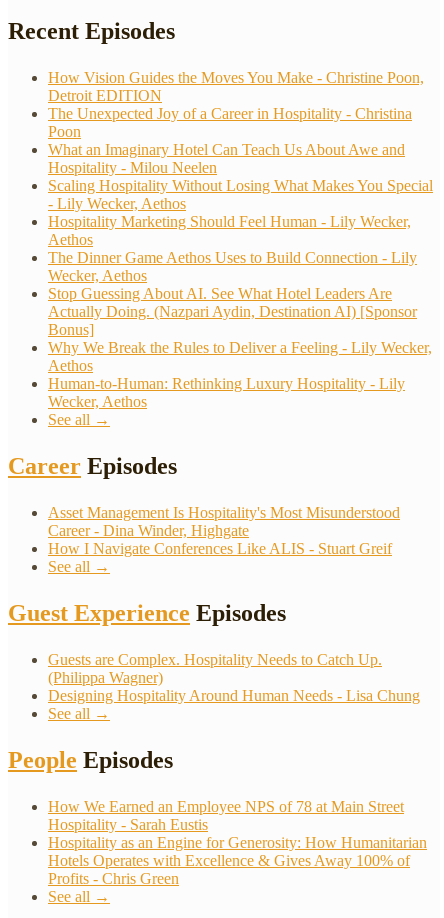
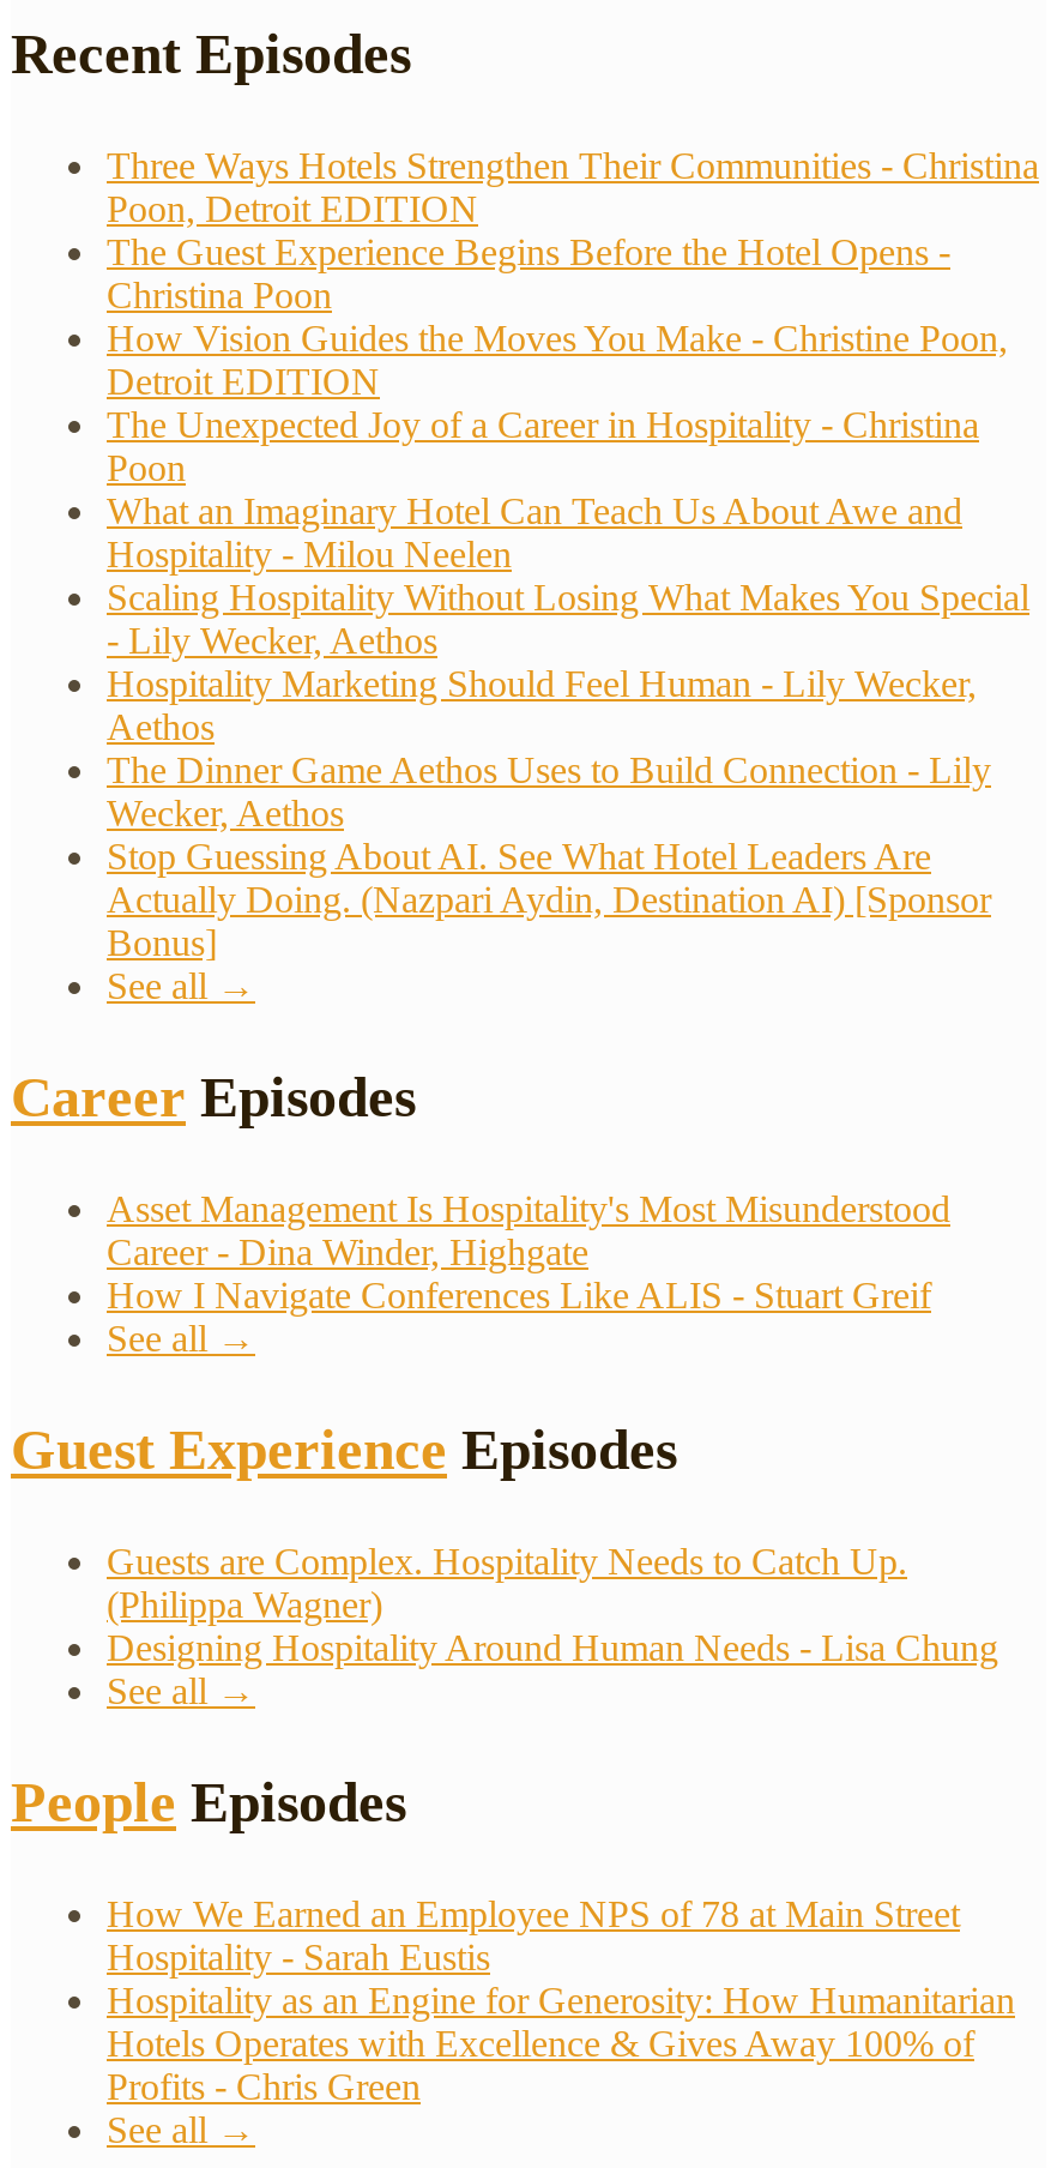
none -> [107,146,1039,316] Three Ways Hotels Strengthen Their Communities - Christina | Poon, Detroit EDITION | The Guest Experience Begins Before the Hotel Opens - | Christina Poon
moved [48,69,433,338] -> [107,319,1029,964]: How Vision Guides the Moves You Make - Christine Poon, | Detroit EDITION | The Unexpected Joy of a Career in Hospitality - Christina | ... | Actually Doing. (Nazpari Aydin, Destination AI) [Sponsor | Bonus]
[48,339,432,410] Why We Break the Rules to Deliver a Feeling - Lily Wecker, | Aethos | Human-to-Human: Rethinking Luxury Hospitality - Lily | Wecker, Aethos -> none

